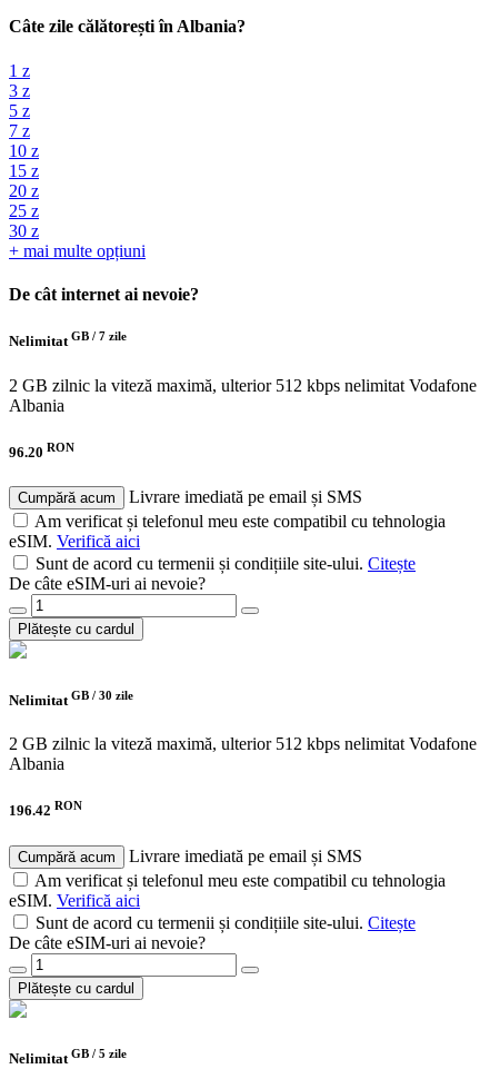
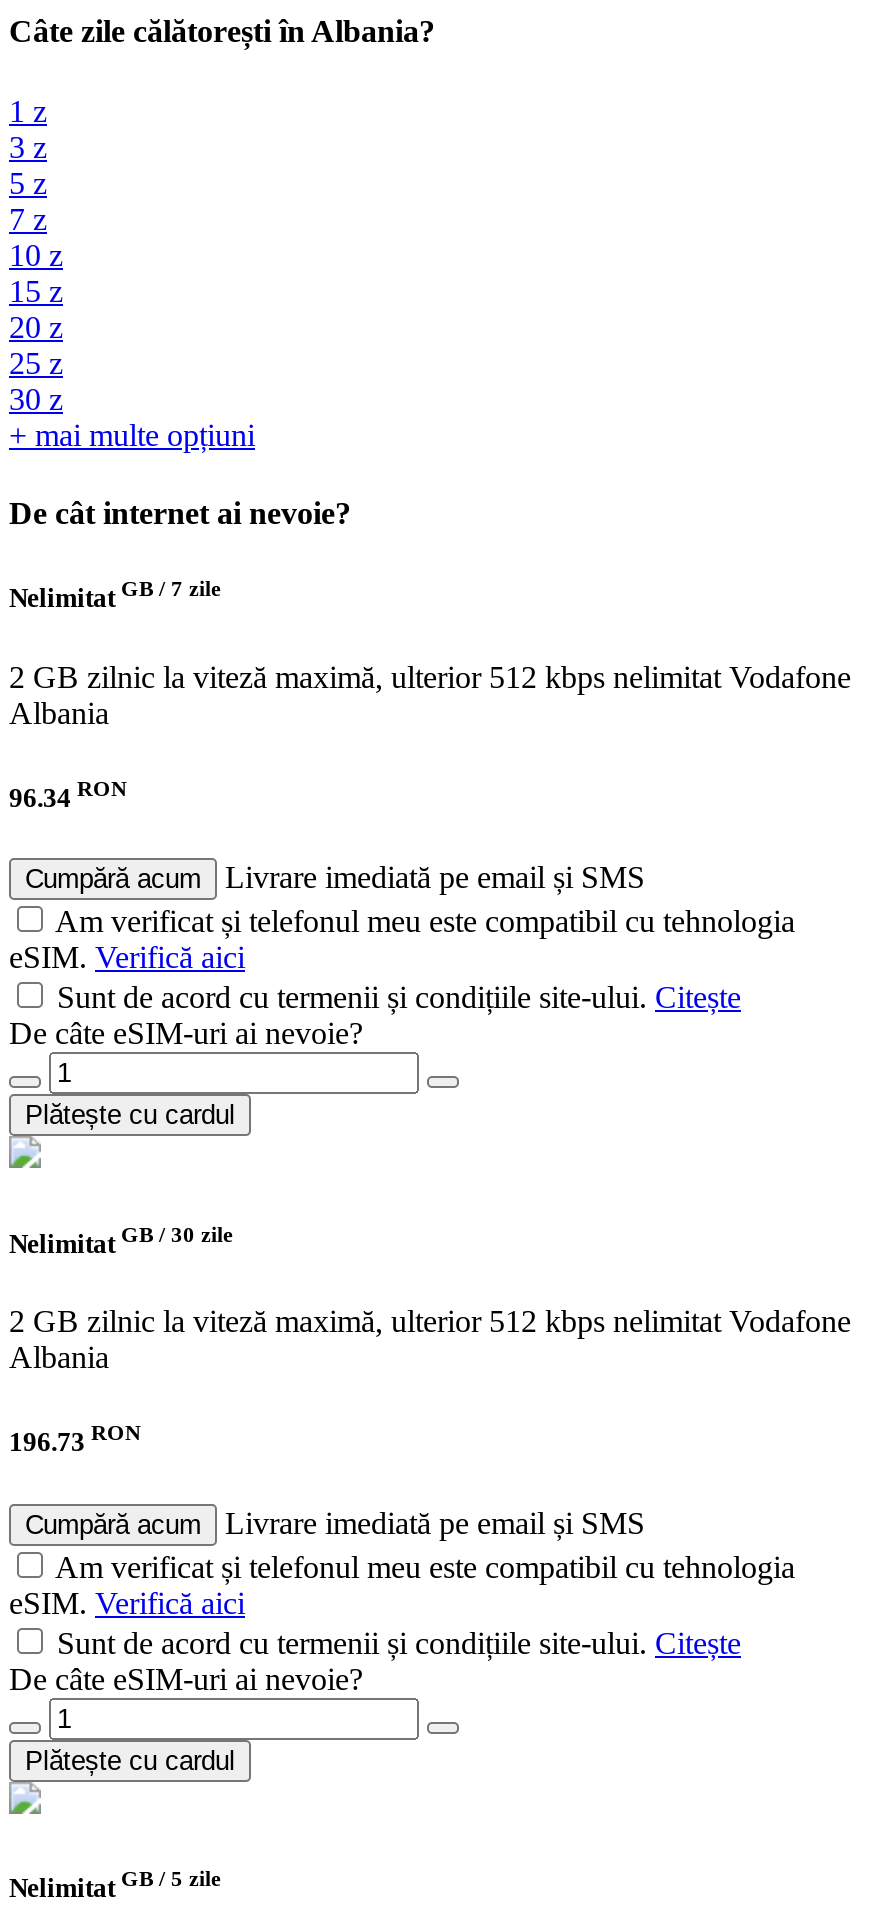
[9,440,74,461] 96.20 RON -> [9,775,127,812] 96.34 RON
[9,799,82,819] 196.42 RON -> [9,1421,141,1457] 196.73 RON

